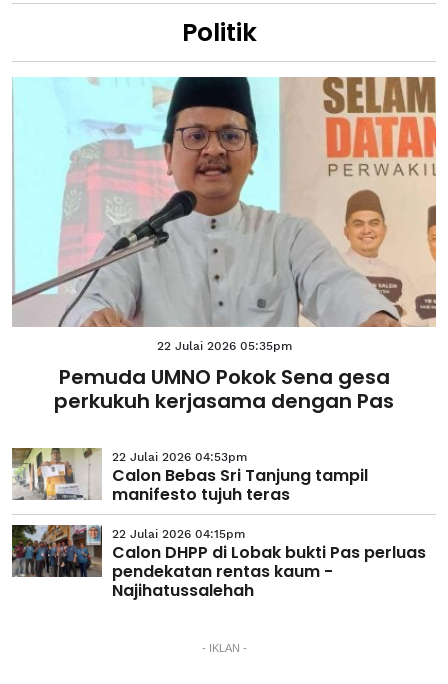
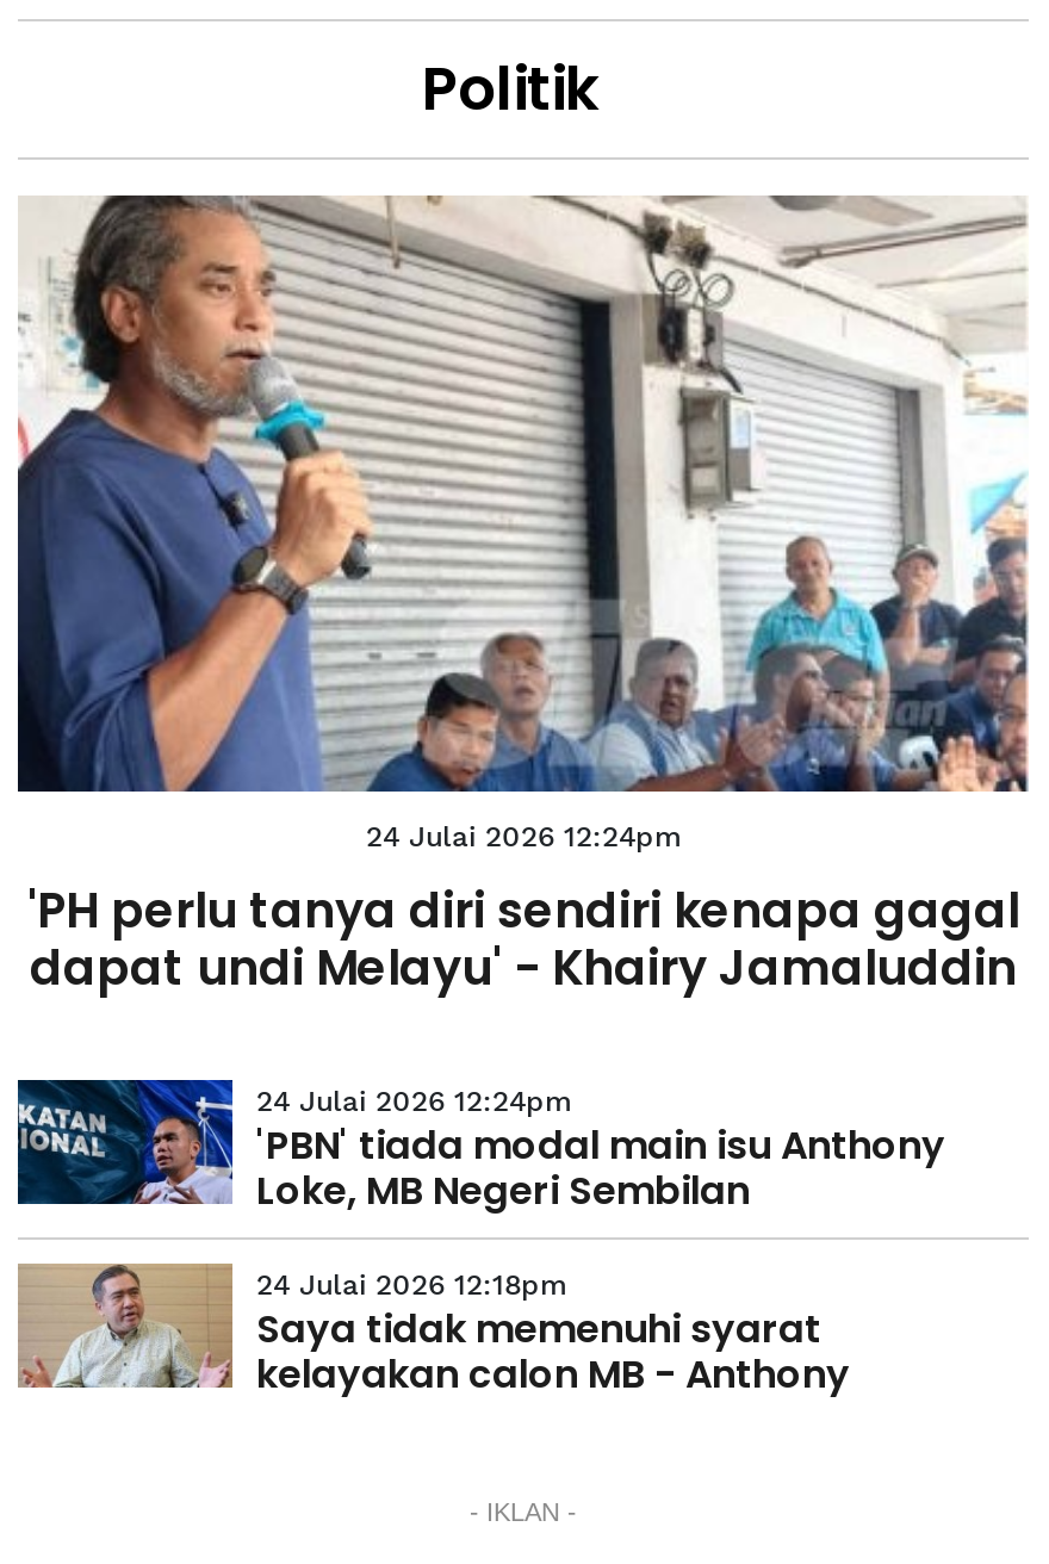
[11,76,437,415] [image] | 22 Julai 2026 05:35pm | Pemuda UMNO Pokok Sena gesa | perkukuh kerjasama dengan Pas -> [15,193,1029,1002] [image] | 24 Julai 2026 12:24pm | 'PH perlu tanya diri sendiri kenapa gagal | dapat undi Melayu' - Khairy Jamaluddin
[11,447,368,506] [image] | 22 Julai 2026 04:53pm | Calon Bebas Sri Tanjung tampil | manifesto tujuh teras -> [15,1078,945,1219] [image] | 24 Julai 2026 12:24pm | 'PBN' tiada modal main isu Anthony | Loke, MB Negeri Sembilan
[12,525,426,602] [image] | 22 Julai 2026 04:15pm | Calon DHPP di Lobak bukti Pas perluas | pendekatan rentas kaum - | Najihatussalehah -> [20,1264,850,1402] [image] | 24 Julai 2026 12:18pm | Saya tidak memenuhi syarat | kelayakan calon MB - Anthony

